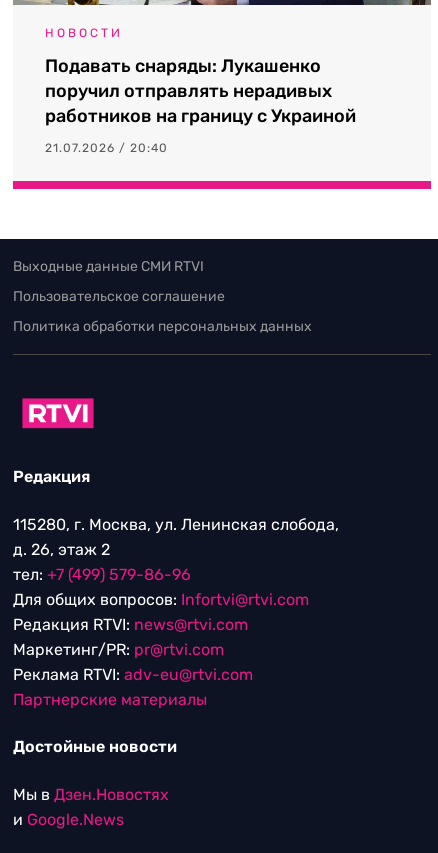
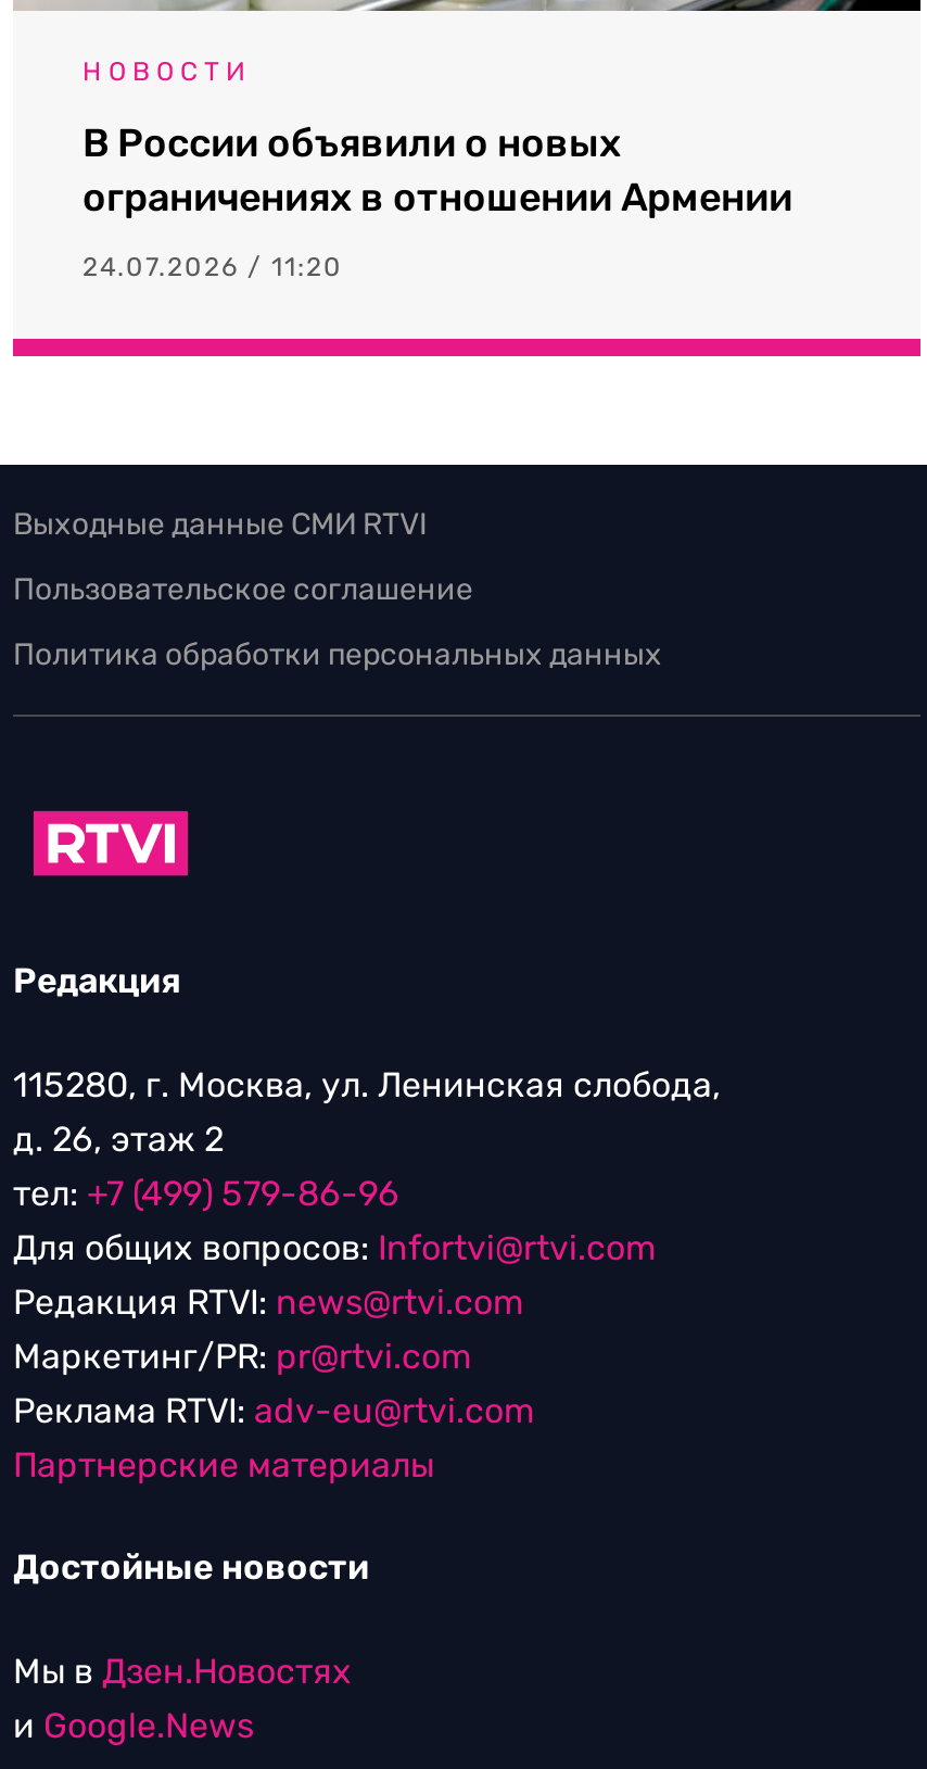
[45,55,356,127] Подавать снаряды: Лукашенко | поручил отправлять нерадивых | работников на границу с Украиной -> [82,119,792,221] В России объявили о новых | ограничениях в отношении Армении
[45,141,168,155] 21.07.2026 / 20:40 -> [82,251,343,281] 24.07.2026 / 11:20

